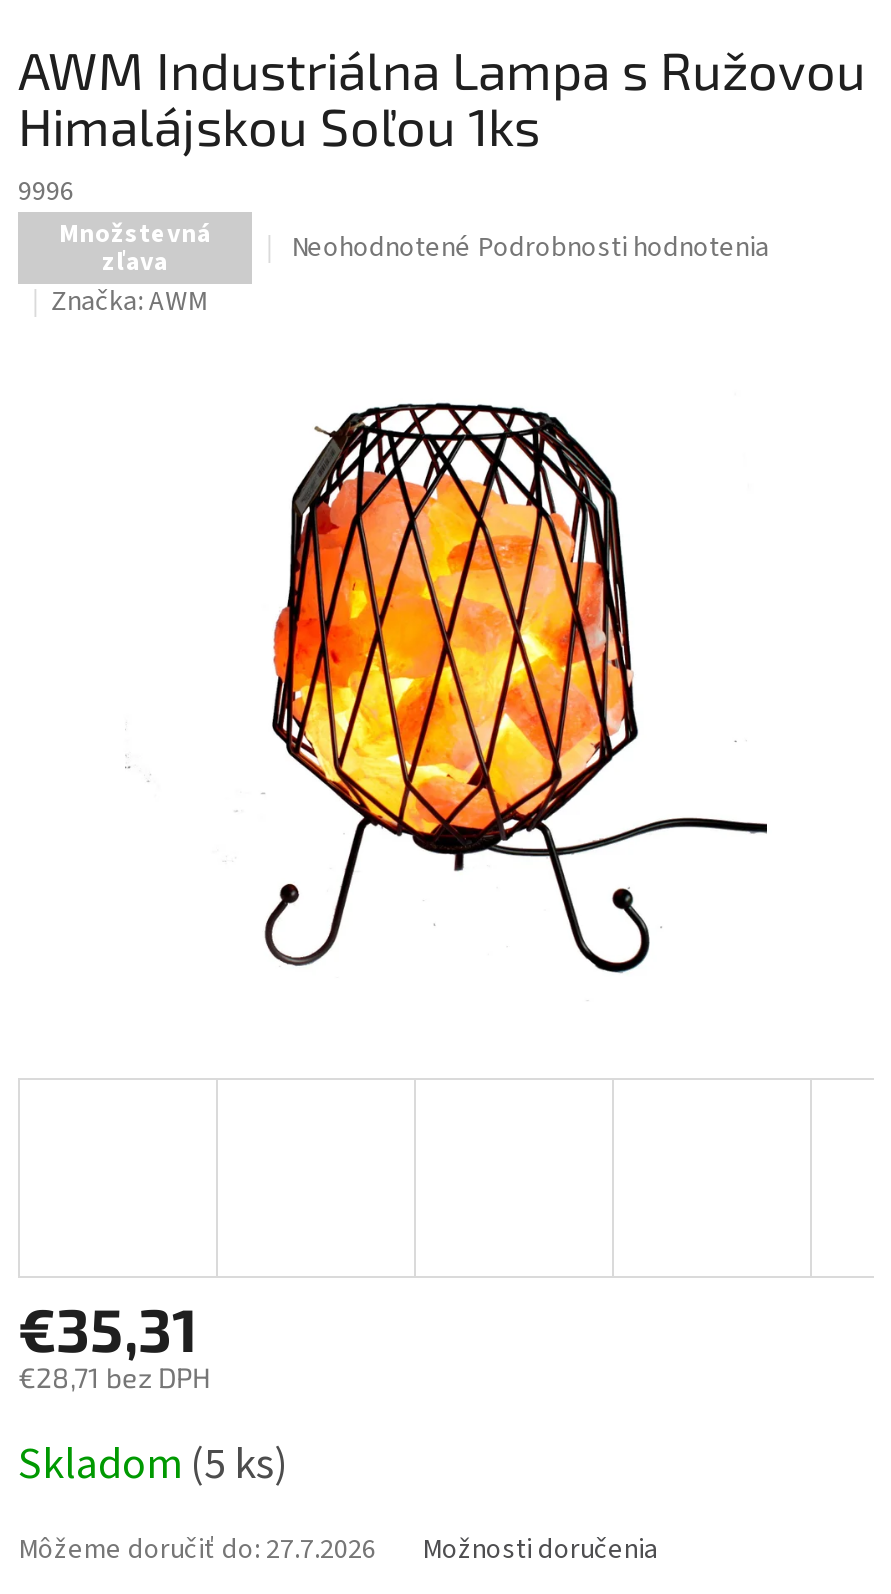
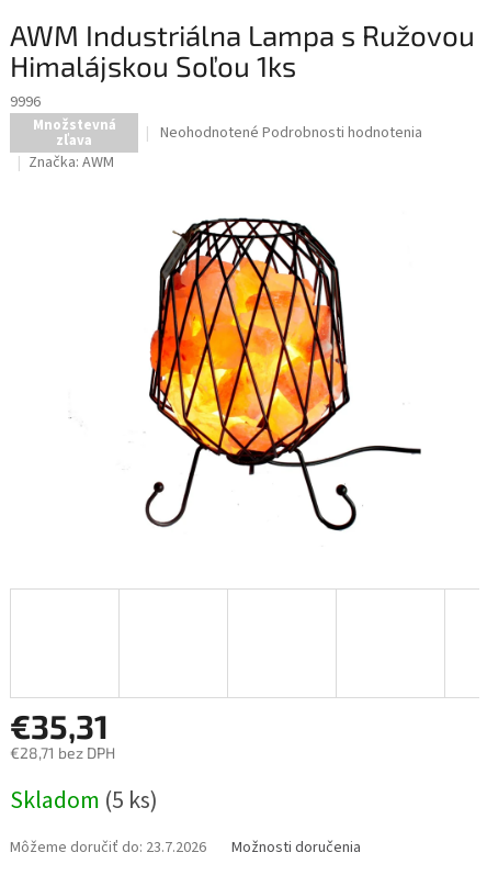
[18,1531,376,1571] Môžeme doručiť do: 27.7.2026 -> [10,837,206,859] Môžeme doručiť do: 23.7.2026

